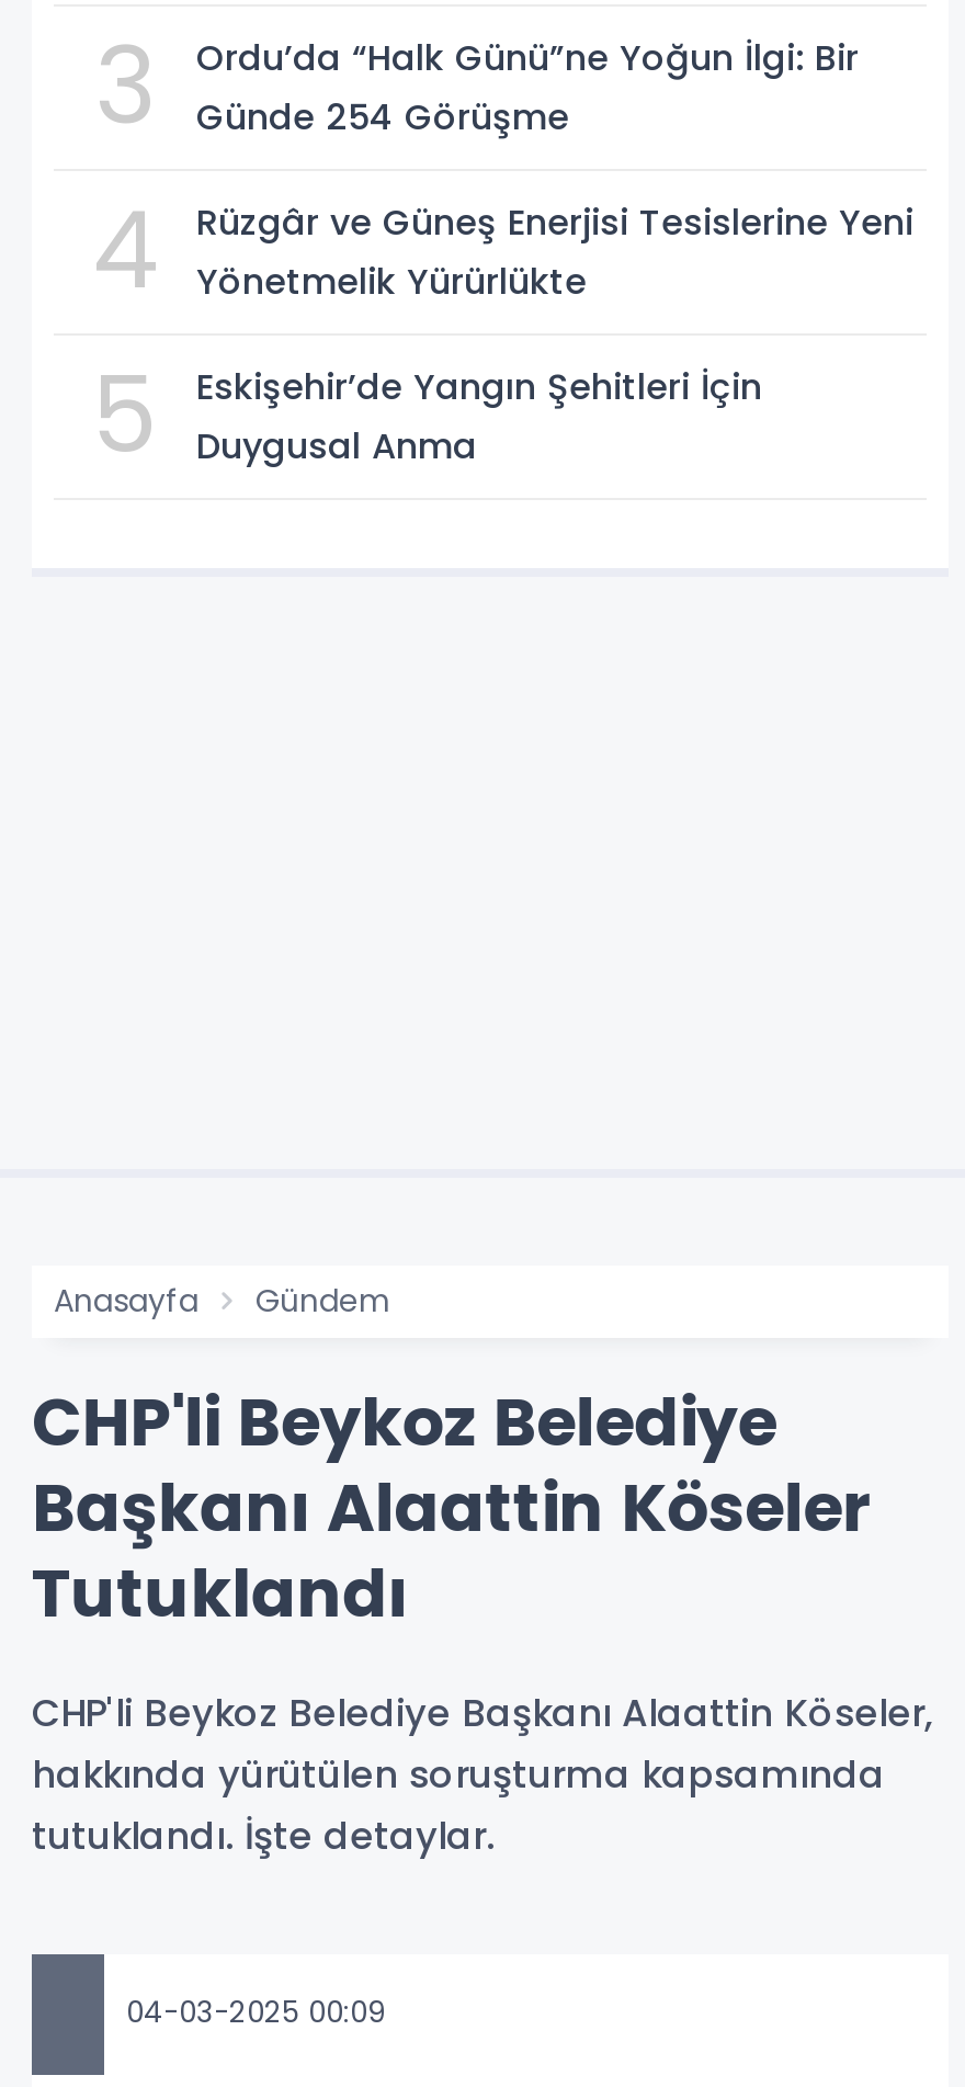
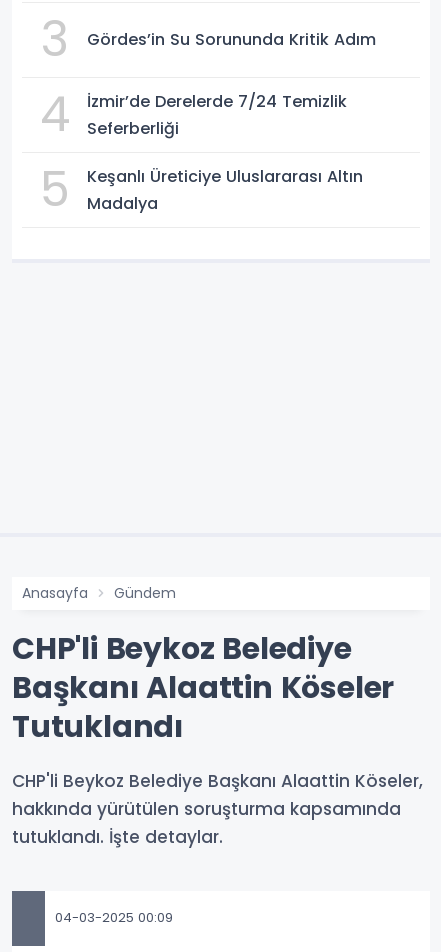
[196,32,859,142] Ordu’da “Halk Günü”ne Yoğun İlgi: Bir | Günde 254 Görüşme -> [87,28,376,51] Gördes’in Su Sorununda Kritik Adım
[196,197,913,306] Rüzgâr ve Güneş Enerjisi Tesislerine Yeni | Yönetmelik Yürürlükte -> [87,90,347,140] İzmir’de Derelerde 7/24 Temizlik | Seferberliği
[196,361,762,471] Eskişehir’de Yangın Şehitleri İçin | Duygusal Anma -> [87,165,363,215] Keşanlı Üreticiye Uluslararası Altın | Madalya

